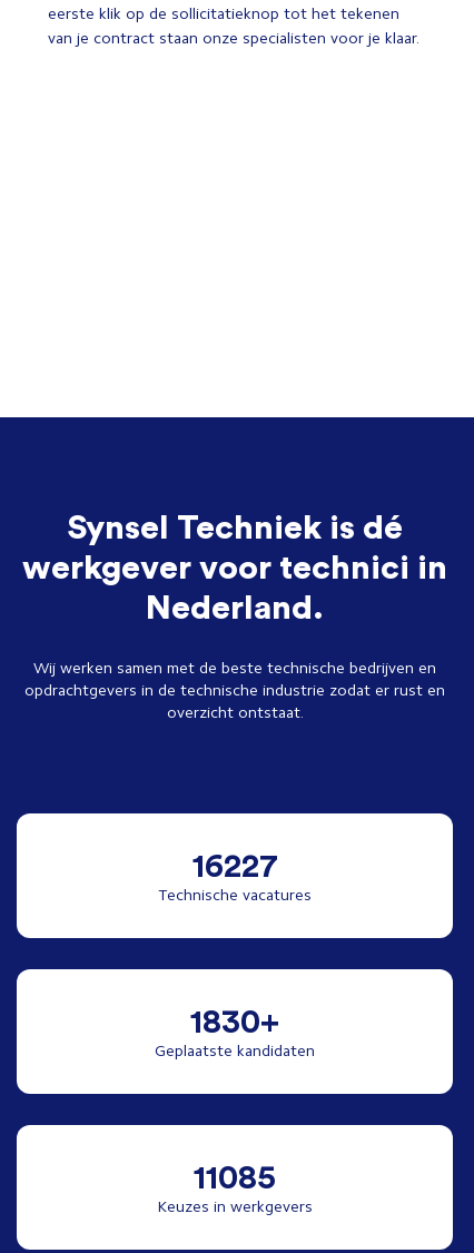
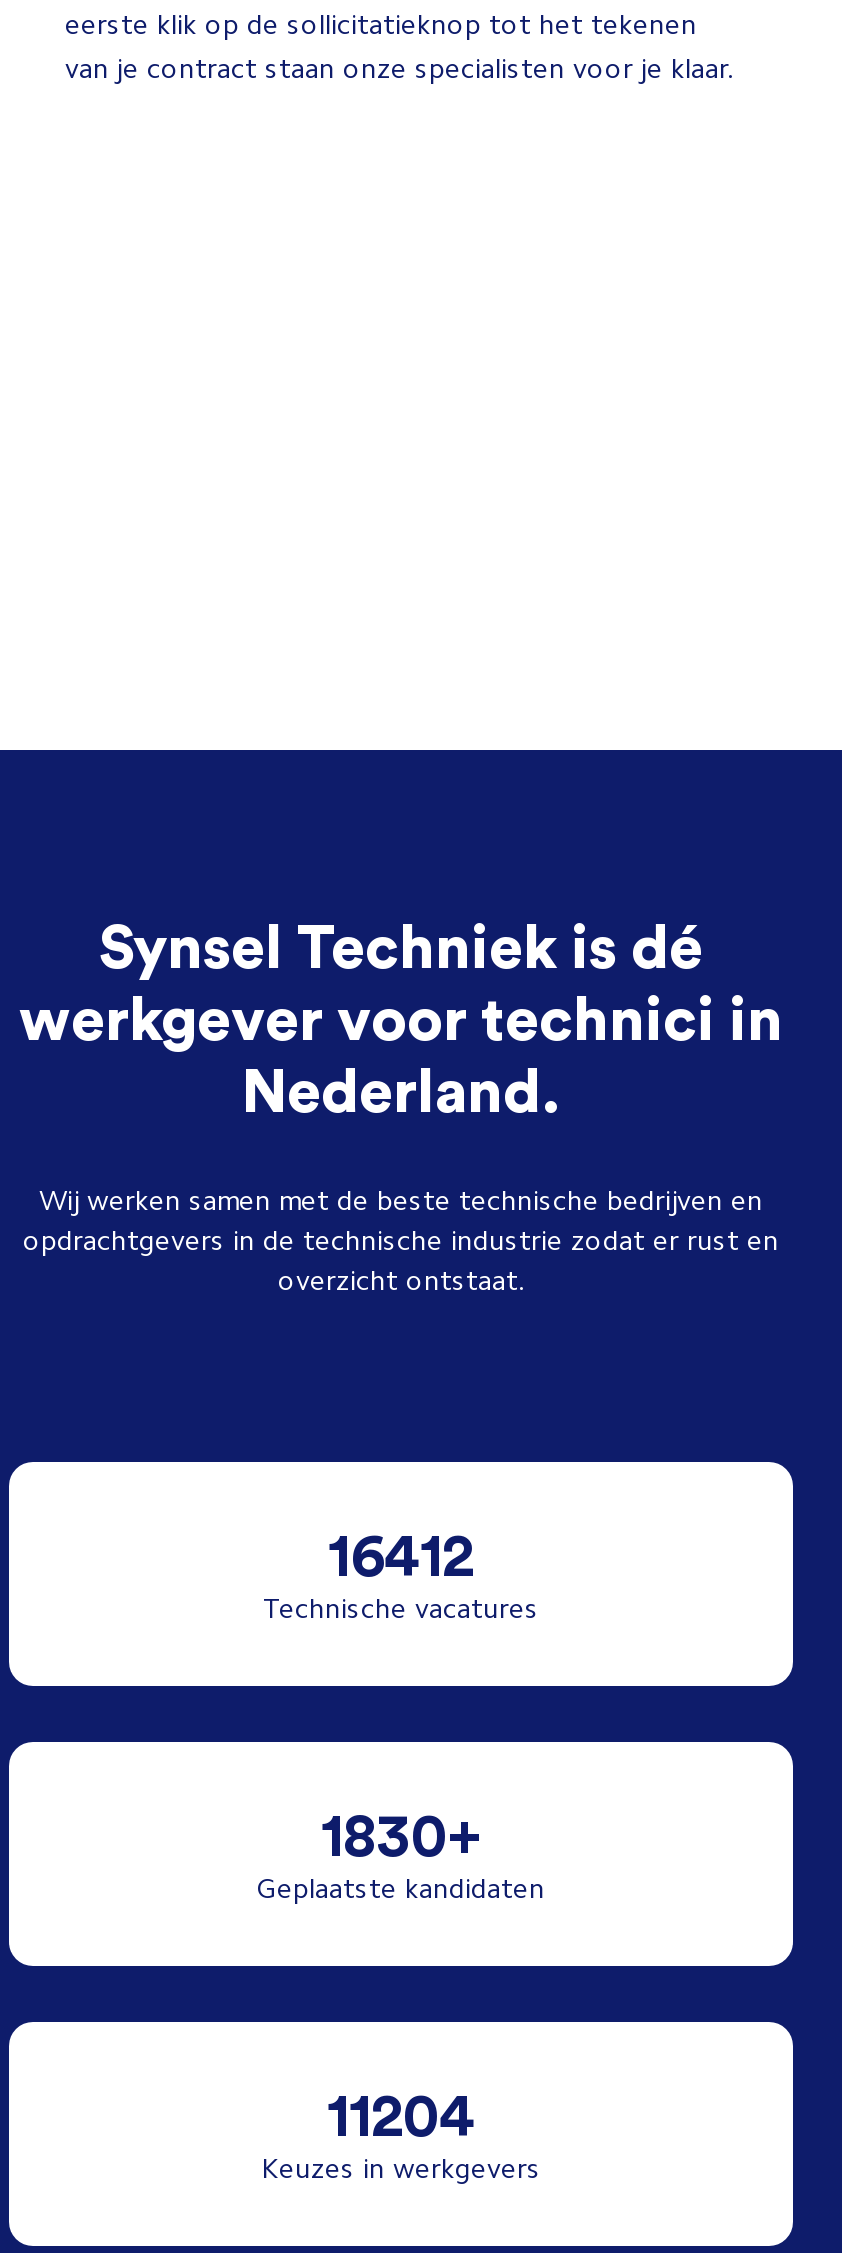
[192,844,278,886] 16227 -> [328,1516,474,1592] 16412
[194,1155,276,1197] 11085 -> [327,2076,475,2152] 11204

